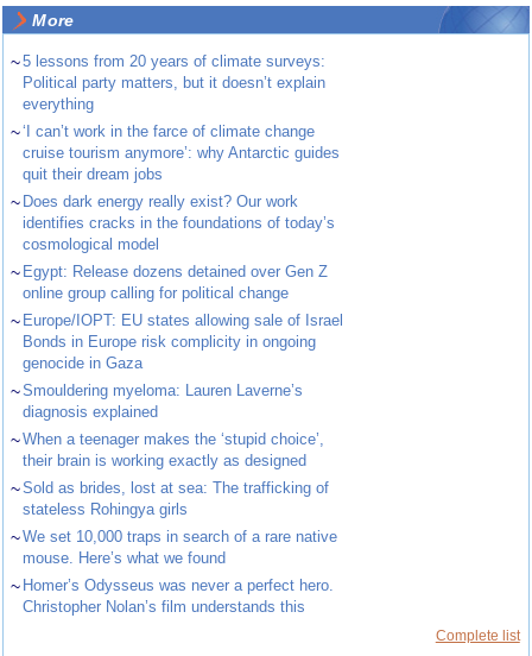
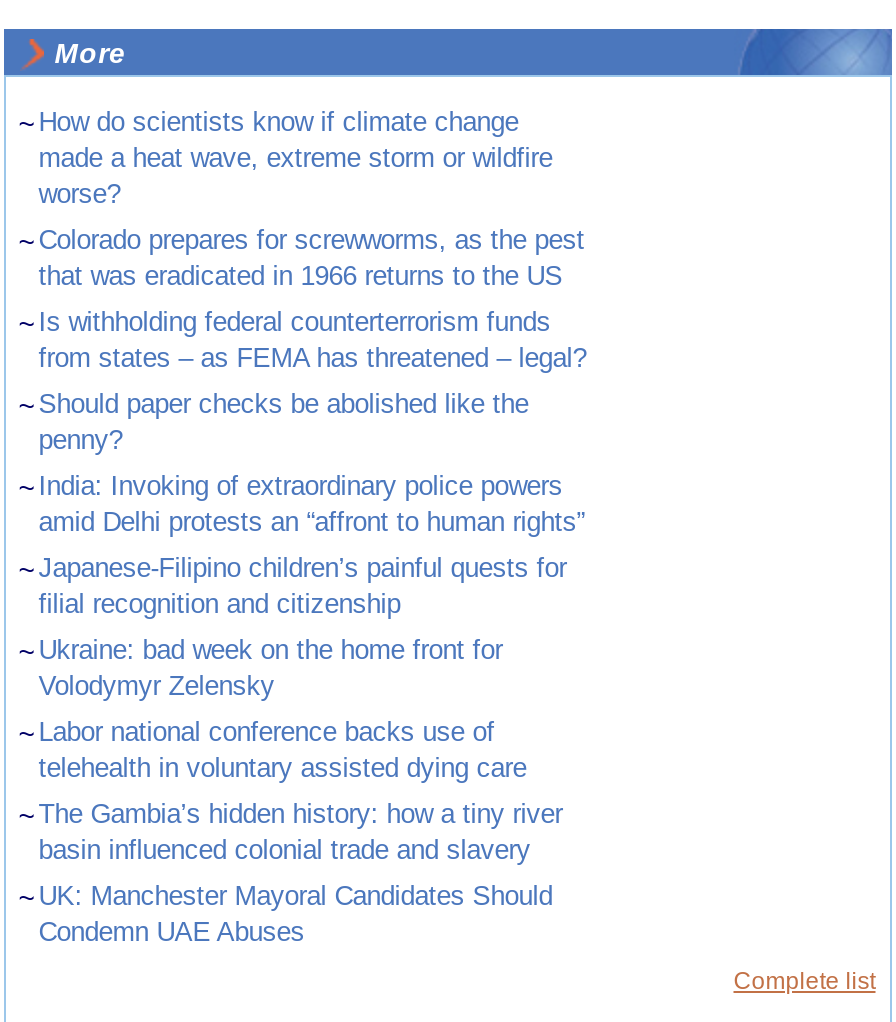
[11,53,326,113] ~ 5 lessons from 20 years of climate surveys: | Political party matters, but it doesn’t explain | everything -> [18,108,552,210] ~ How do scientists know if climate change | made a heat wave, extreme storm or wildfire | worse?
[11,123,340,184] ~ ‘I can’t work in the farce of climate change | cruise tourism anymore’: why Antarctic guides | quit their dream jobs -> [18,226,584,292] ~ Colorado prepares for screwworms, as the pest | that was eradicated in 1966 returns to the US
[11,193,335,254] ~ Does dark energy really exist? Our work | identifies cracks in the foundations of today’s | cosmological model -> [18,308,586,374] ~ Is withholding federal counterterrorism funds | from states – as FEMA has threatened – legal?
[11,263,328,302] ~ Egypt: Release dozens detained over Gen Z | online group calling for political change -> [18,390,528,456] ~ Should paper checks be abolished like the | penny?
[11,312,343,373] ~ Europe/IOPT: EU states allowing sale of Israel | Bonds in Europe risk complicity in ongoing | genocide in Gaza -> [18,472,584,538] ~ India: Invoking of extraordinary police powers | amid Delhi protests an “affront to human rights”
[11,382,303,421] ~ Smouldering myeloma: Lauren Laverne’s | diagnosis explained -> [18,554,566,620] ~ Japanese-Filipino children’s painful quests for | filial recognition and citizenship
[11,431,324,470] ~ When a teenager makes the ‘stupid choice’, | their brain is working exactly as designed -> [18,636,502,702] ~ Ukraine: bad week on the home front for | Volodymyr Zelensky
[11,480,329,519] ~ Sold as brides, lost at sea: The trafficking of | stateless Rohingya girls -> [18,718,526,784] ~ Labor national conference backs use of | telehealth in voluntary assisted dying care
[11,528,337,567] ~ We set 10,000 traps in search of a rare native | mouse. Here’s what we found -> [18,800,562,866] ~ The Gambia’s hidden history: how a tiny river | basin influenced colonial trade and slavery
[11,577,334,616] ~ Homer’s Odysseus was never a perfect hero. | Christopher Nolan’s film understands this -> [18,882,552,948] ~ UK: Manchester Mayoral Candidates Should | Condemn UAE Abuses

